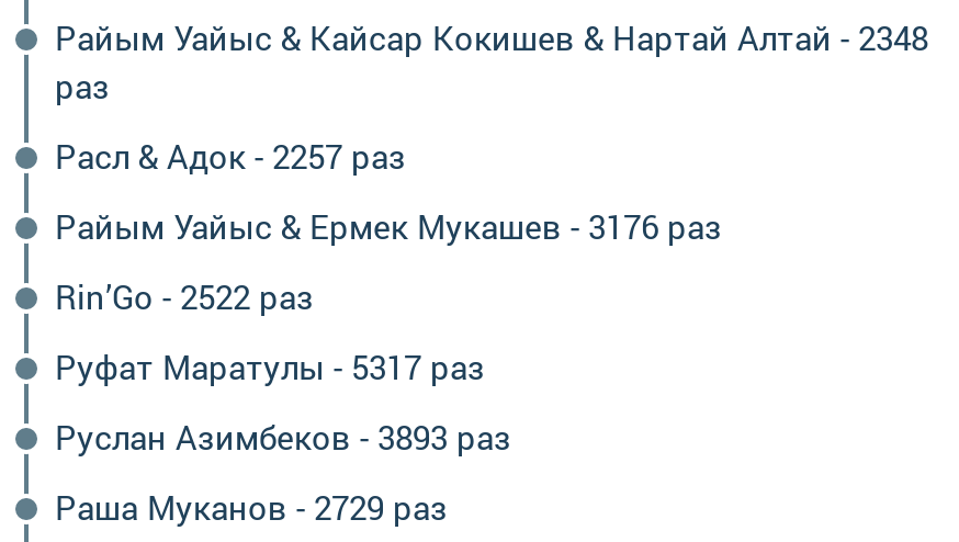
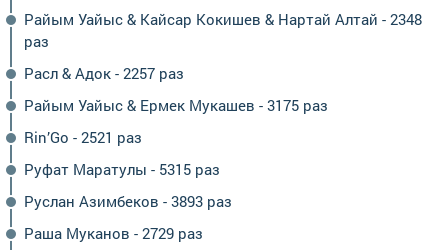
[55,205,722,248] Райым Уайыс & Ермек Мукашев - 3176 раз -> [24,95,328,115] Райым Уайыс & Ермек Мукашев - 3175 раз
[55,275,314,319] Rin’Go - 2522 раз -> [24,127,142,147] Rin’Go - 2521 раз
[55,345,485,389] Руфат Маратулы - 5317 раз -> [24,159,220,179] Руфат Маратулы - 5315 раз

